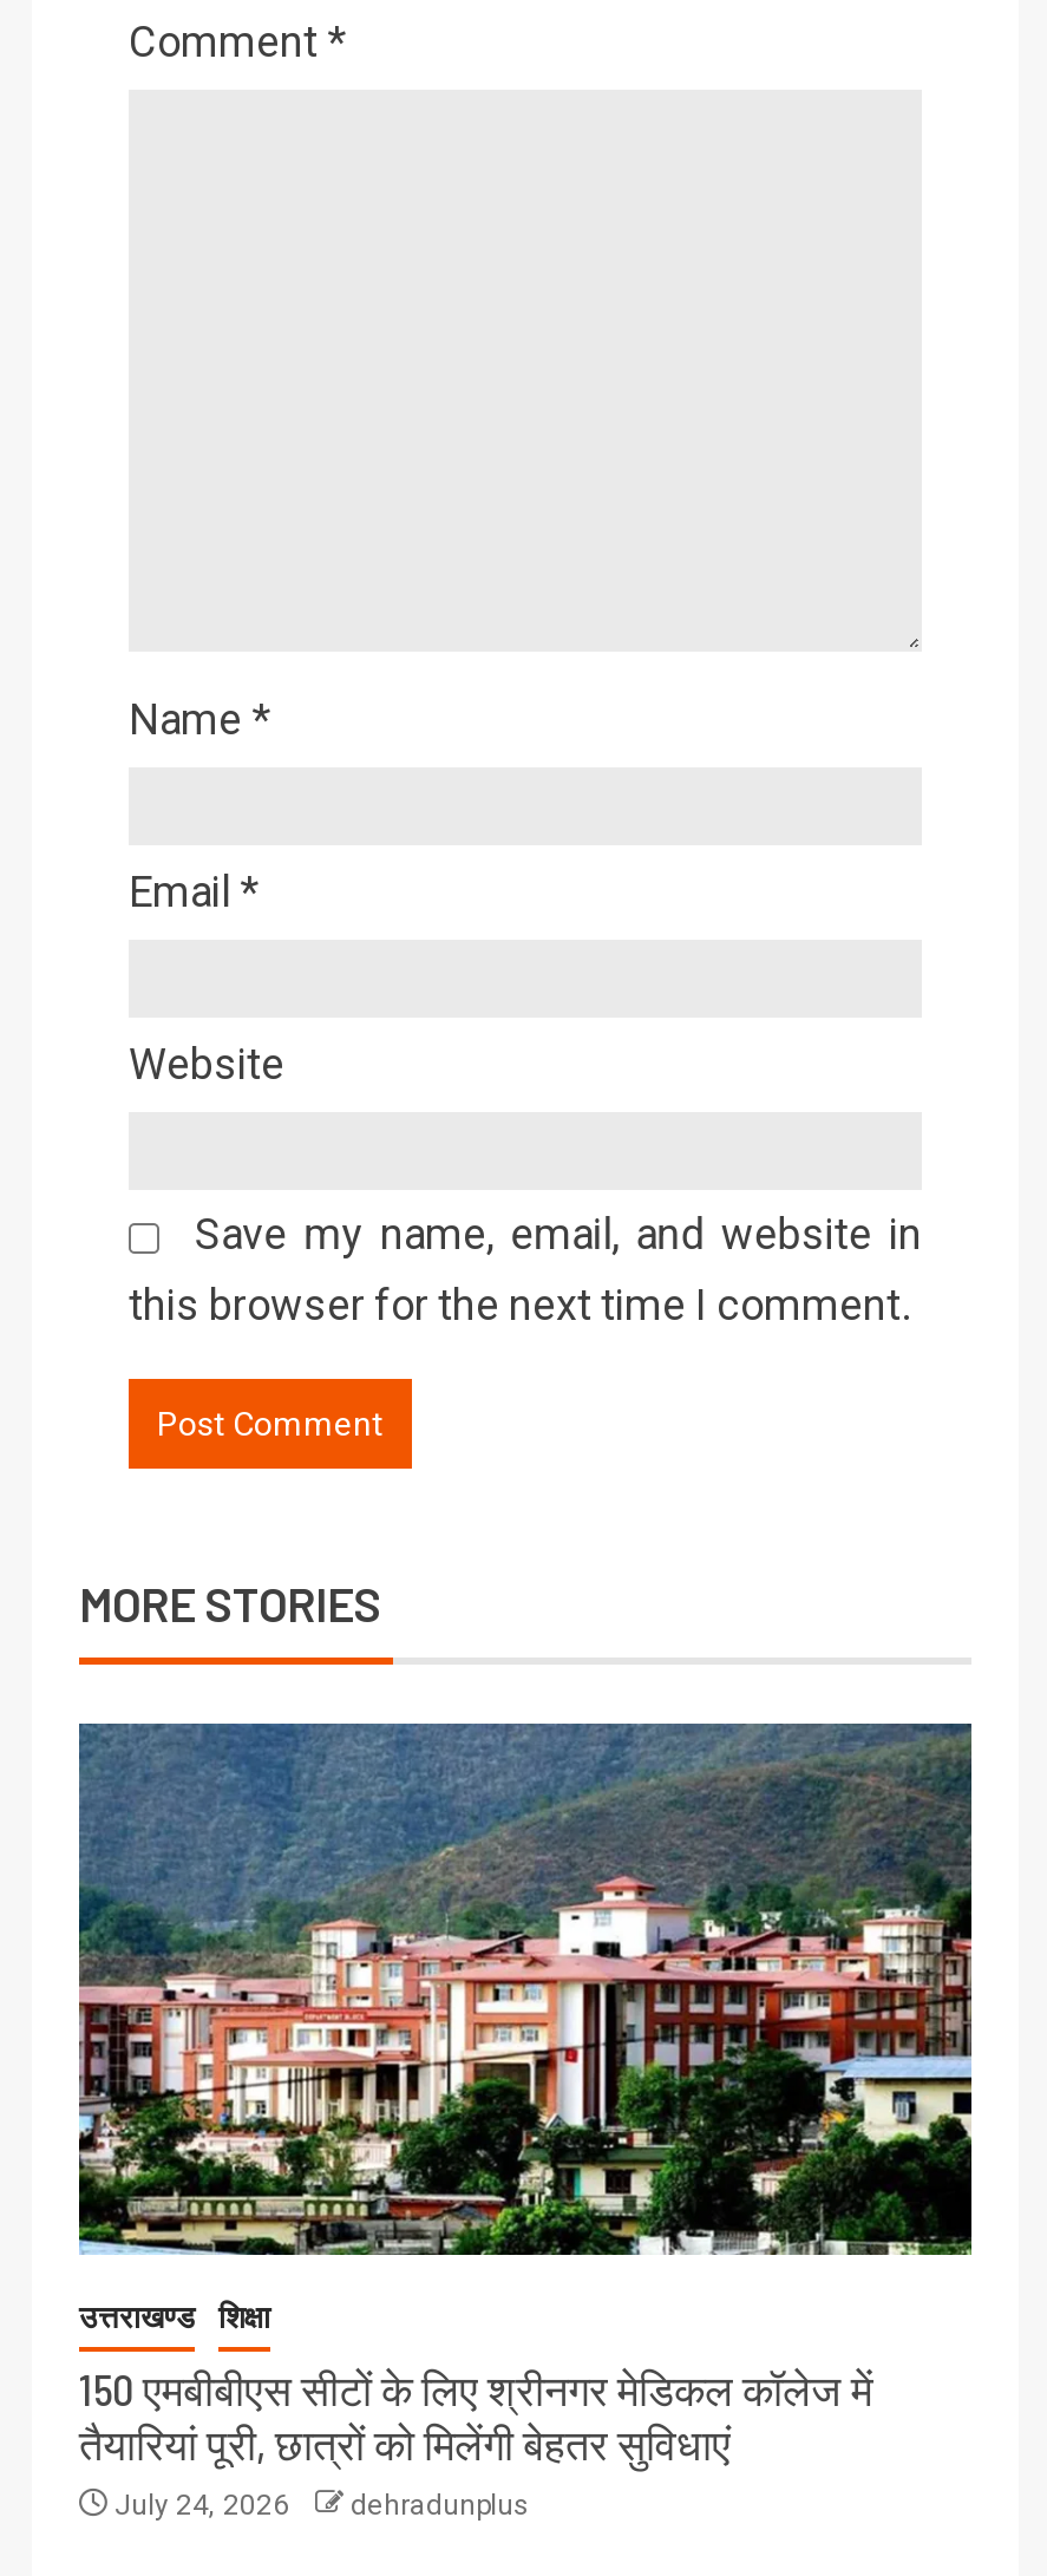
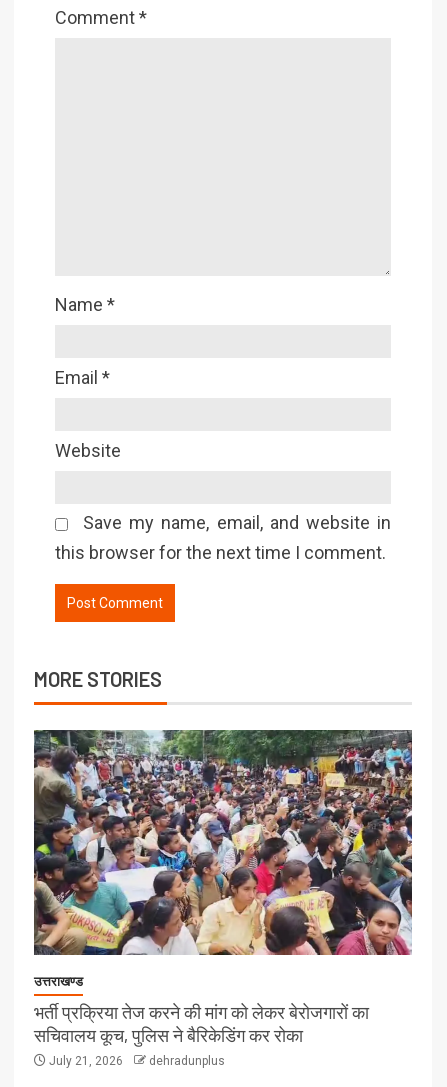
[77,1721,974,2257] [image] -> [33,730,413,956] [image]
[79,2301,872,2523] शिक्षा | 150 एमबीबीएस सीटों के लिए श्रीनगर मेडिकल कॉलेज में | तैयारियां पूरी, छात्रों को मिलेंगी बेहतर सुविधाएं | July 24, 2026 -> [34,1001,369,1068] भर्ती प्रक्रिया तेज करने की मांग को लेकर बेरोजगारों का | सचिवालय कूच, पुलिस ने बैरिकेडिंग कर रोका | July 21, 2026

